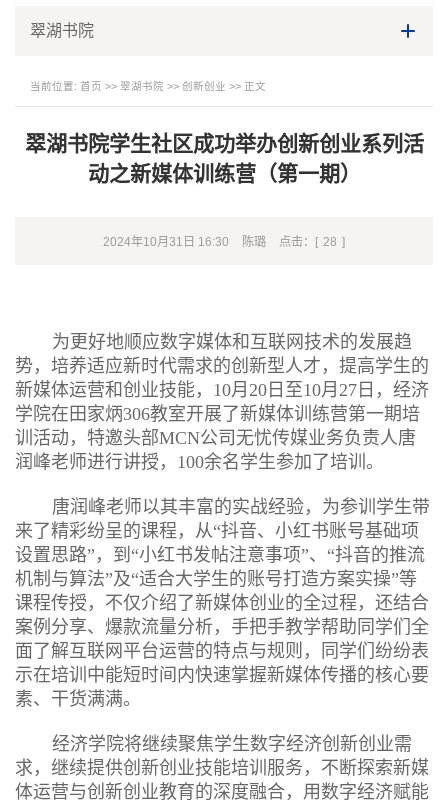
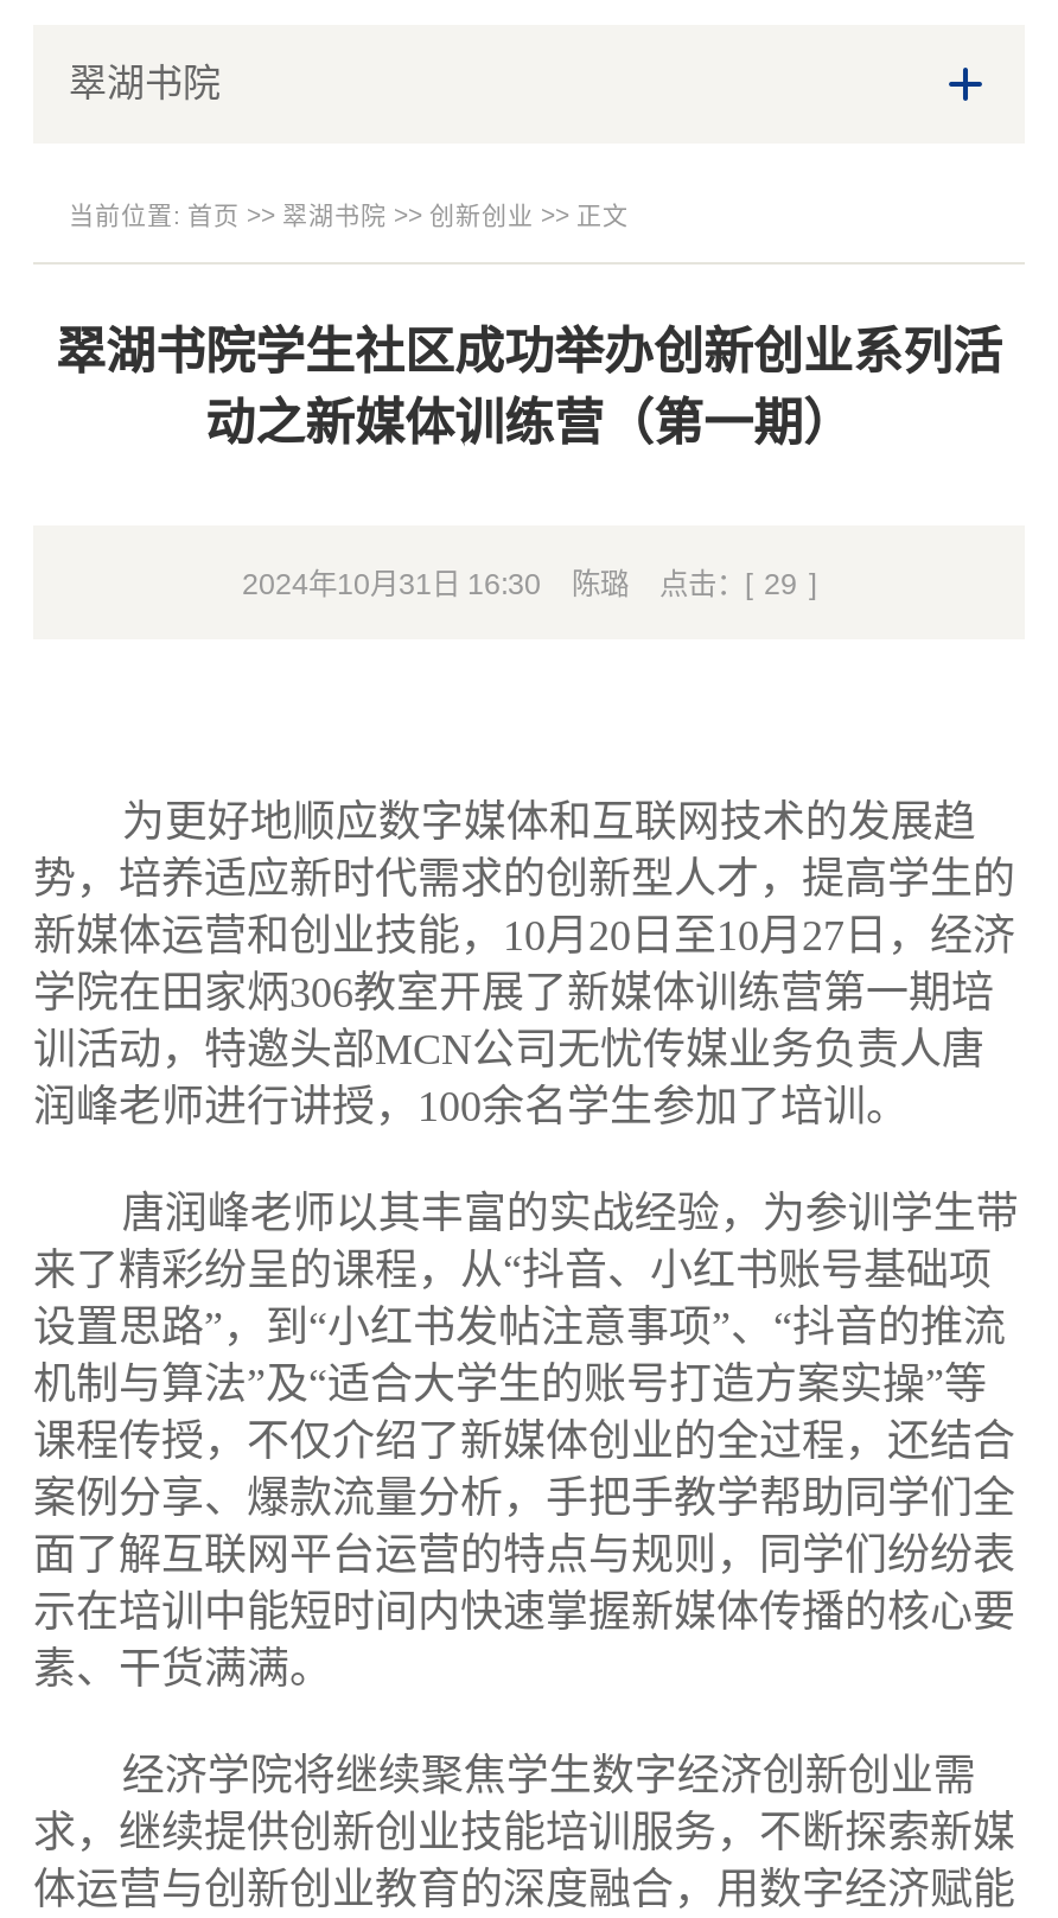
[103,234,345,248] 2024年10月31日 16:30 陈璐 点击：[ 28 ] -> [242,567,816,600] 2024年10月31日 16:30 陈璐 点击：[ 29 ]

